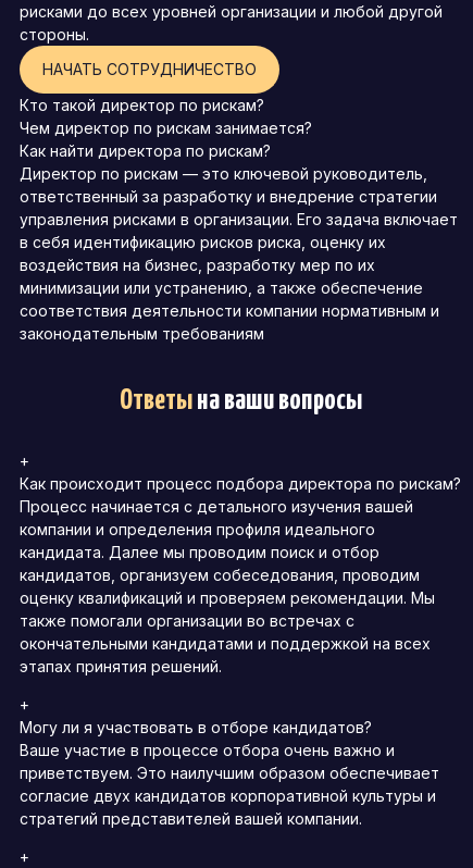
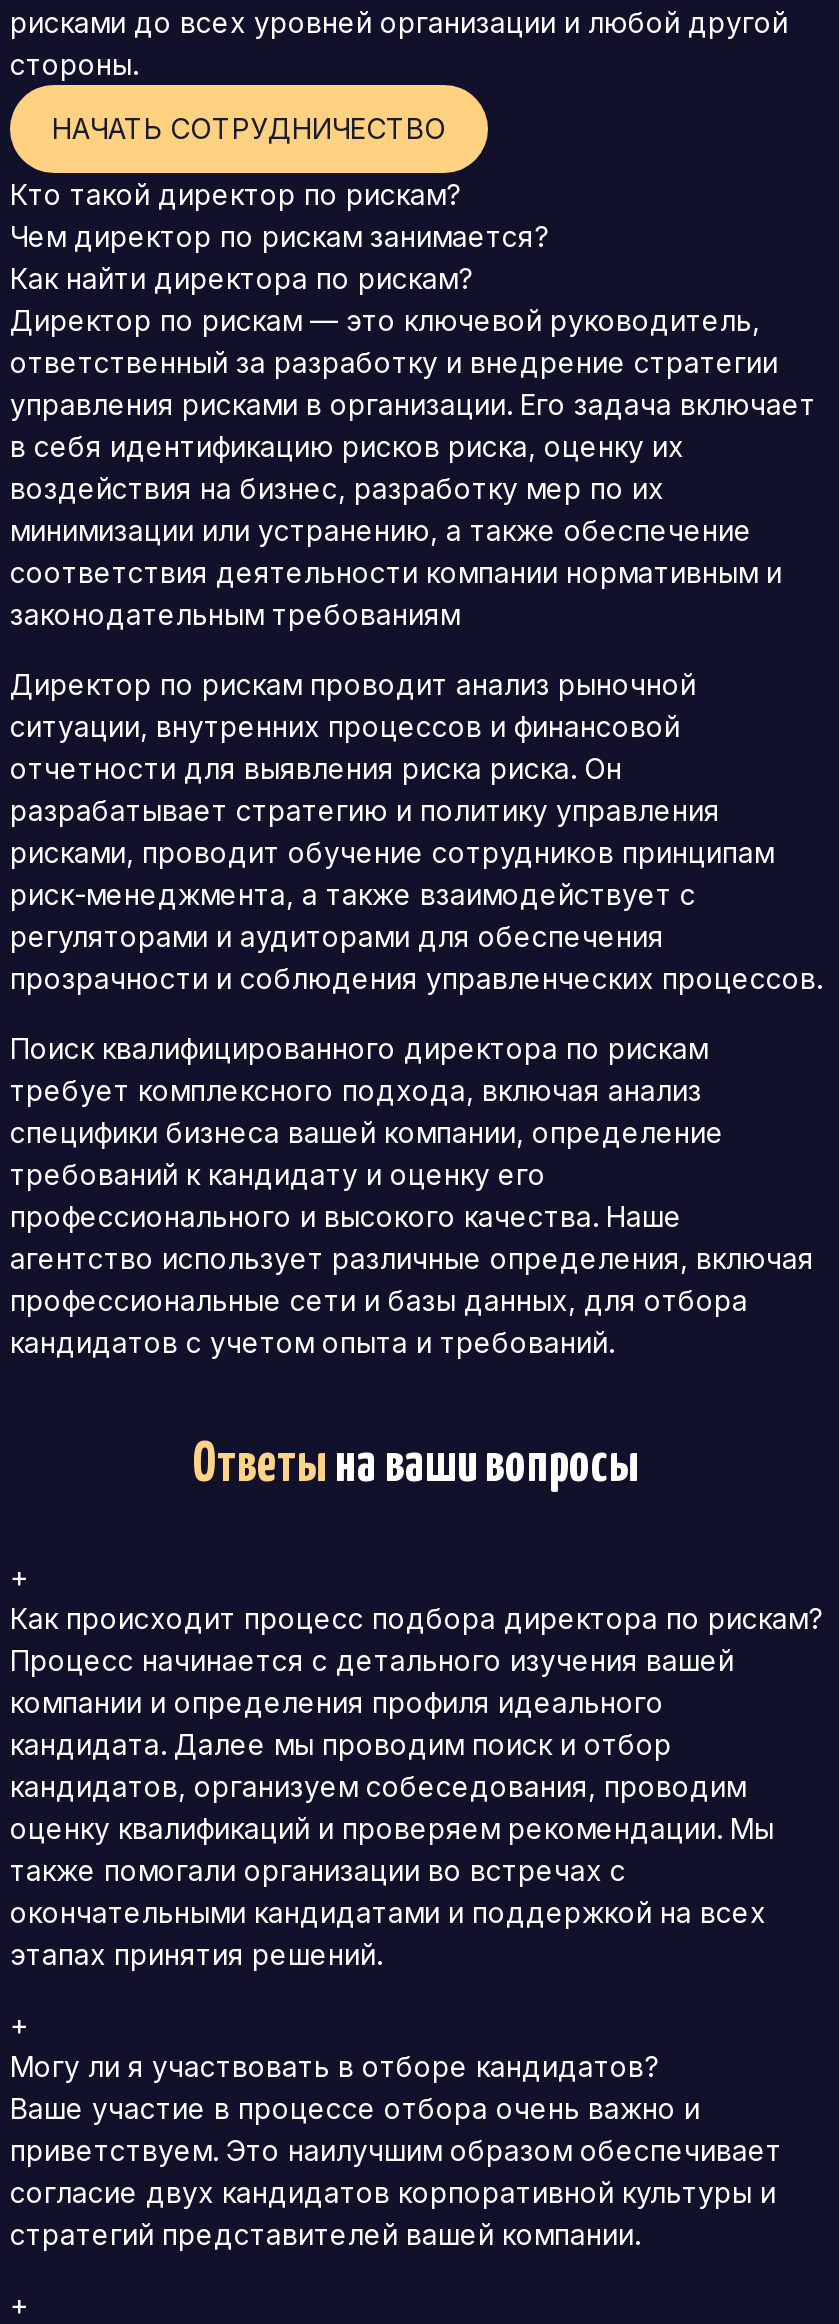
none -> [10,666,822,1358] Директор по рискам проводит анализ рыночной | ситуации, внутренних процессов и финансовой | отчетности для выявления риска риска. Он | разрабатывает стратегию и политику управления | рисками, проводит обучение сотрудников принципам | риск-менеджмента, а также взаимодействует с | регуляторами и аудиторами для обеспечения | прозрачности и соблюдения управленческих процессов. | Поиск квалифицированного директора по рискам | требует комплексного подхода, включая анализ | специфики бизнеса вашей компании, определение | требований к кандидату и оценку его | профессионального и высокого качества. Наше | агентство использует различные определения, включая | профессиональные сети и базы данных, для отбора | кандидатов с учетом опыта и требований.

